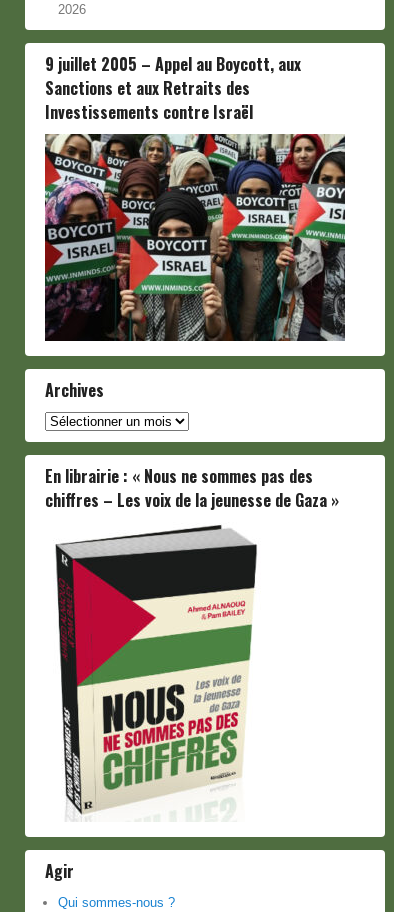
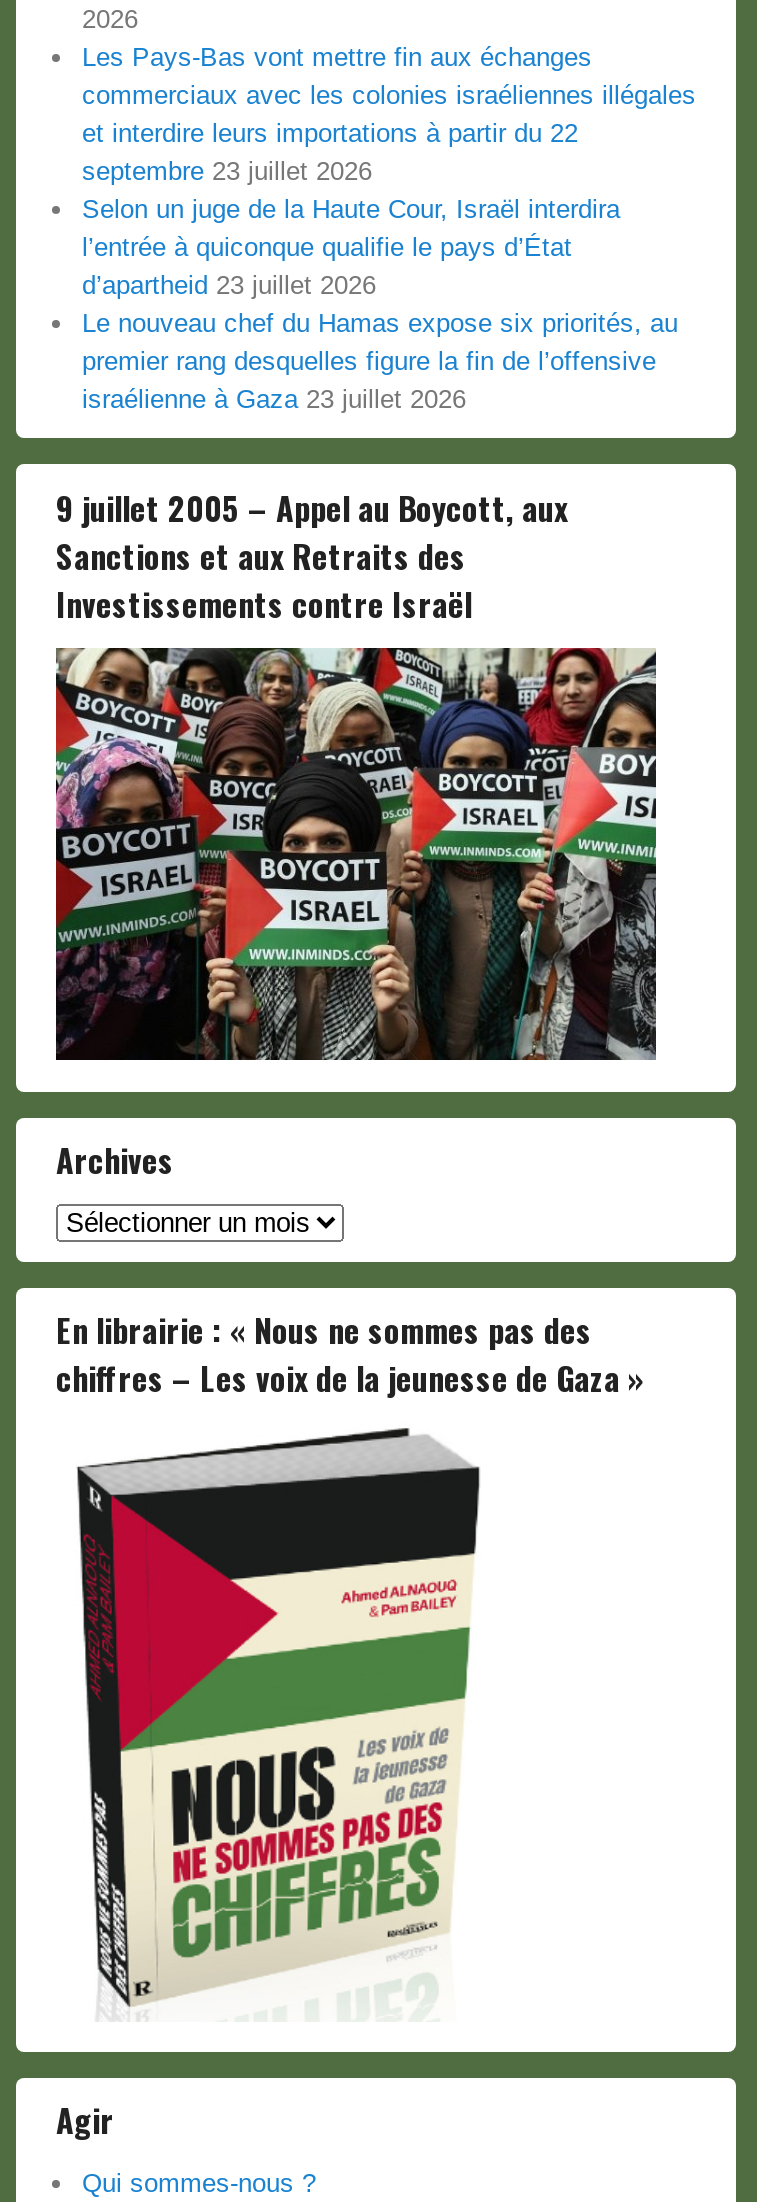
none -> [82,42,696,414] Les Pays-Bas vont mettre fin aux échanges | commerciaux avec les colonies israéliennes illégales | et interdire leurs importations à partir du 22 | septembre 23 juillet 2026 | Selon un juge de la Haute Cour, Israël interdira | l’entrée à quiconque qualifie le pays d’État | d’apartheid 23 juillet 2026 | Le nouveau chef du Hamas expose six priorités, au | premier rang desquelles figure la fin de l’offensive | israélienne à Gaza 23 juillet 2026

